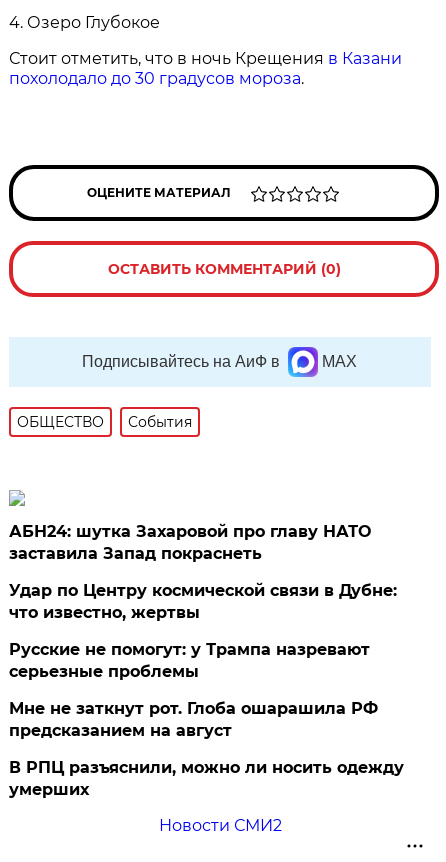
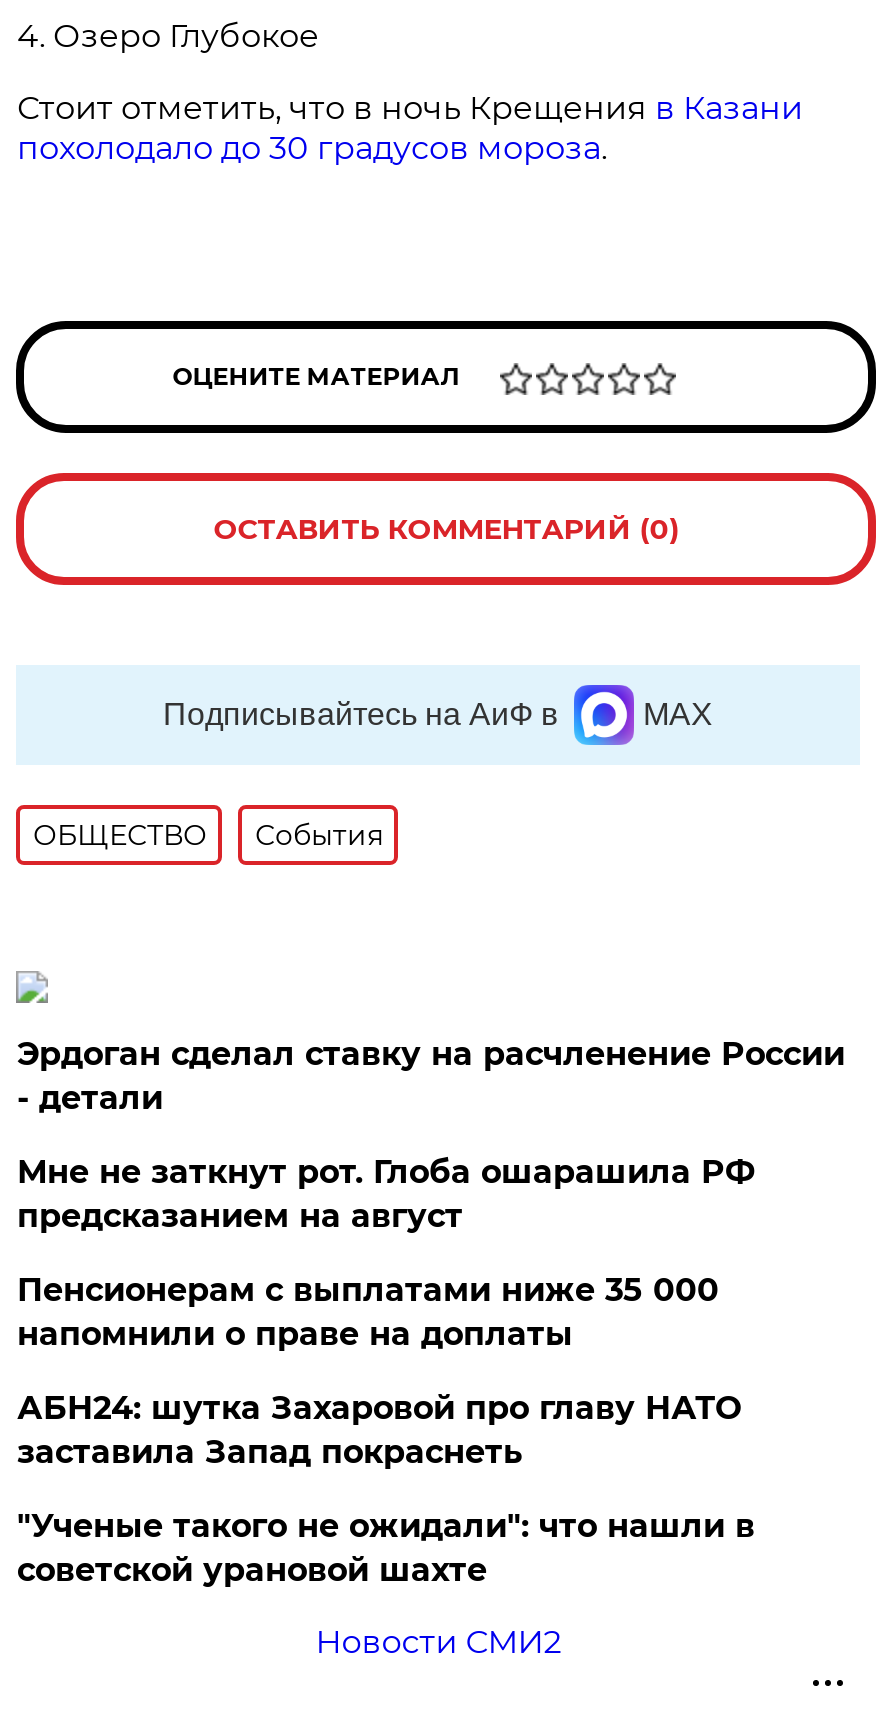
none -> [17,1036,845,1354] Эрдоган сделал ставку на расчленение России | - детали | Пенсионерам с выплатами ниже 35 000 | напомнили о праве на доплаты
moved [9,522,371,563] -> [17,1390,741,1472]: АБН24: шутка Захаровой про главу НАТО | заставила Запад покраснеть
[9,581,404,799] Удар по Центру космической связи в Дубне: | что известно, жертвы | Русские не помогут: у Трампа назревают | серьезные проблемы | В РПЦ разъяснили, можно ли носить одежду | умерших -> [17,1508,755,1590] "Ученые такого не ожидали": что нашли в | советской урановой шахте
moved [9,699,378,740] -> [17,1154,755,1236]: Мне не заткнут рот. Глоба ошарашила РФ | предсказанием на август

